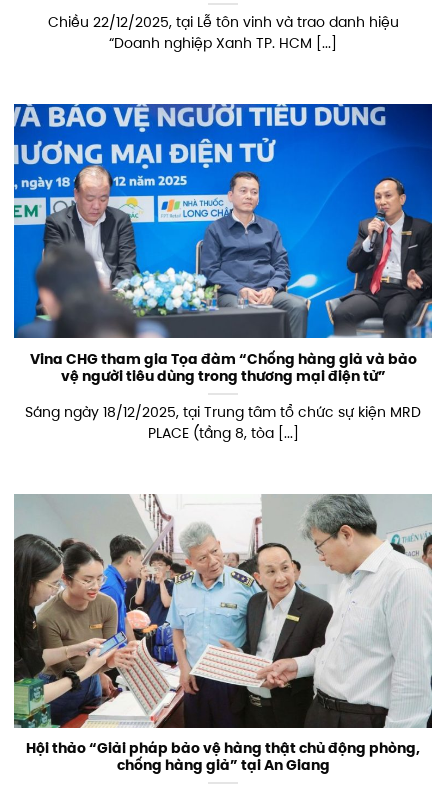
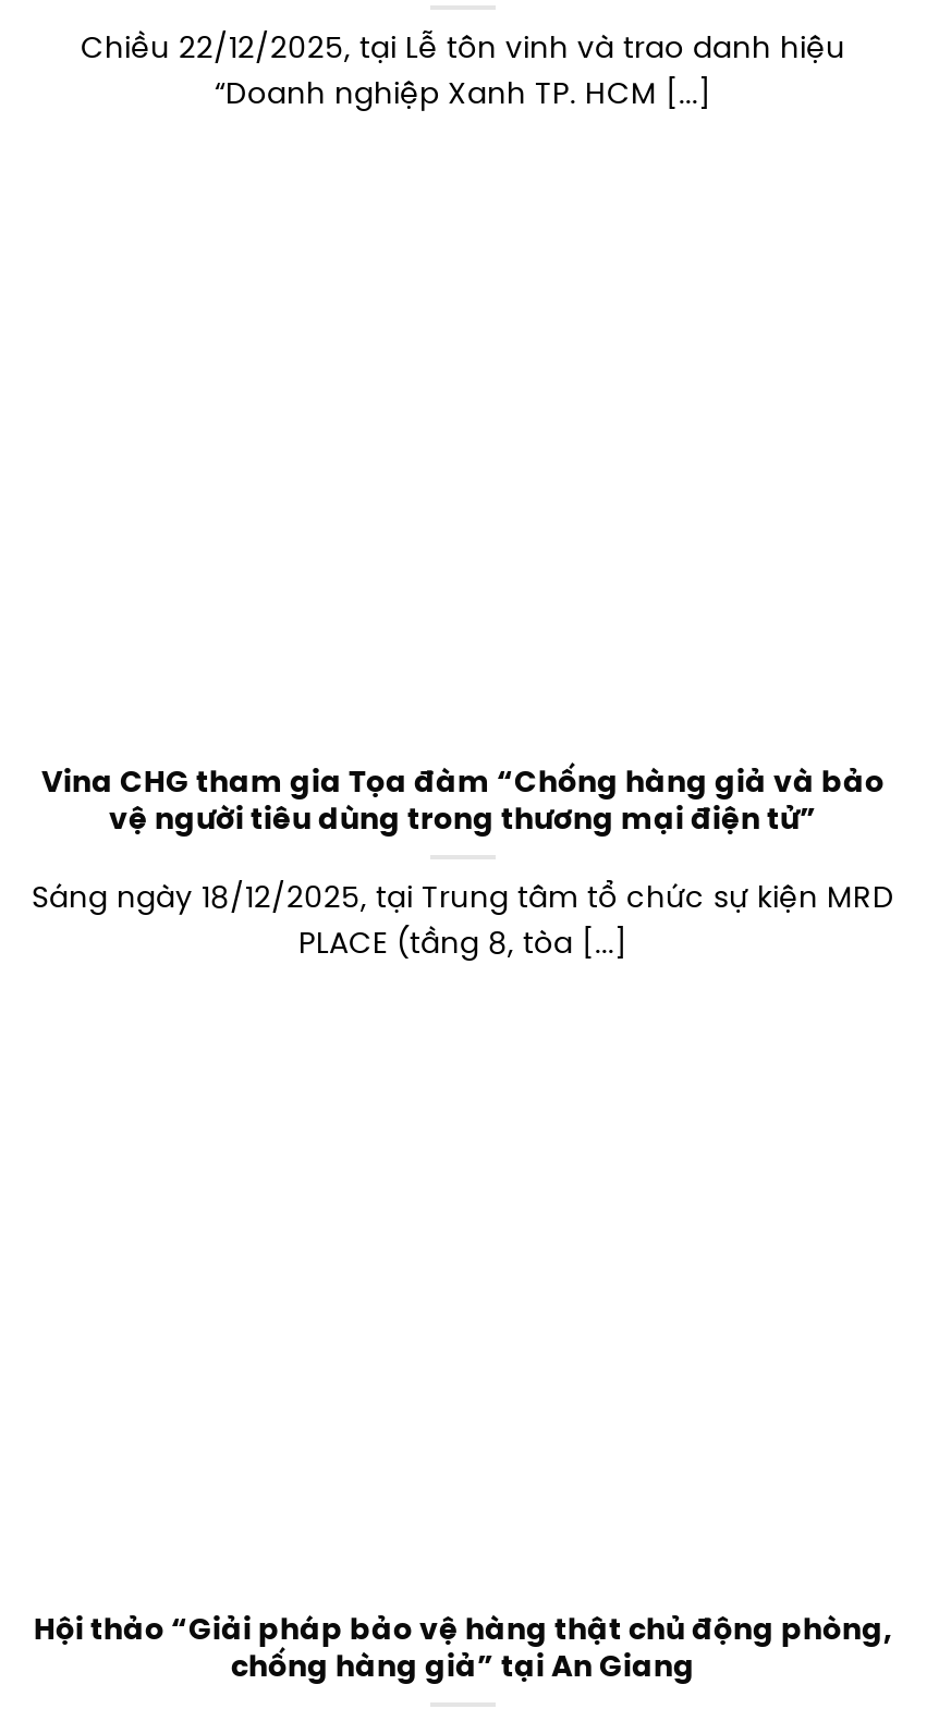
[13,103,433,339] [image] -> none
[13,493,433,729] [image] -> none

